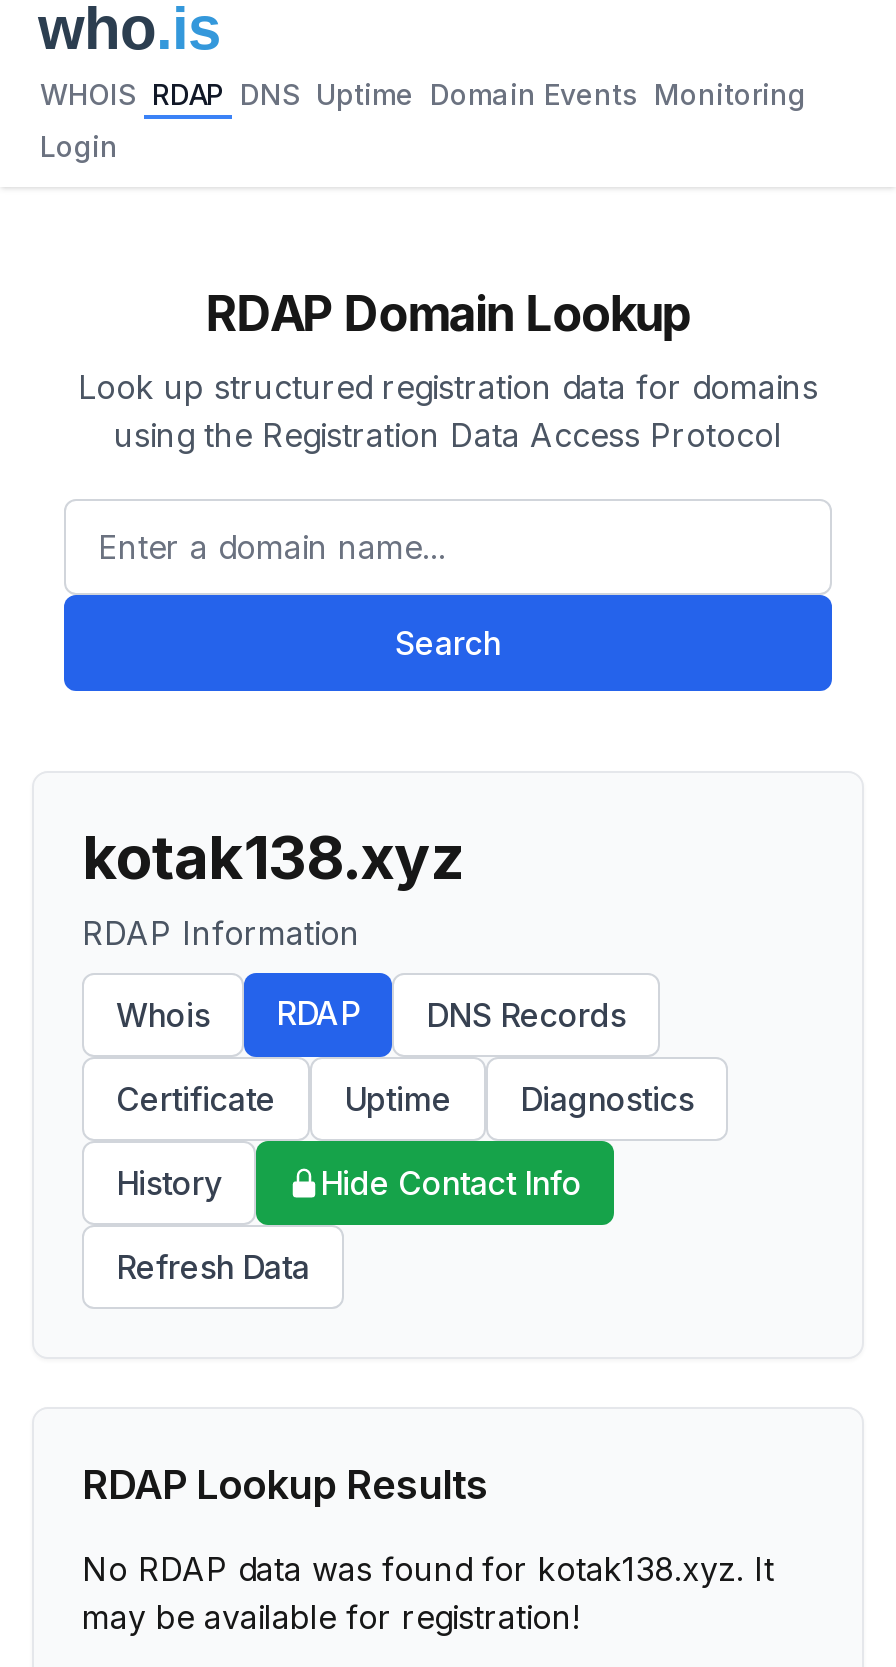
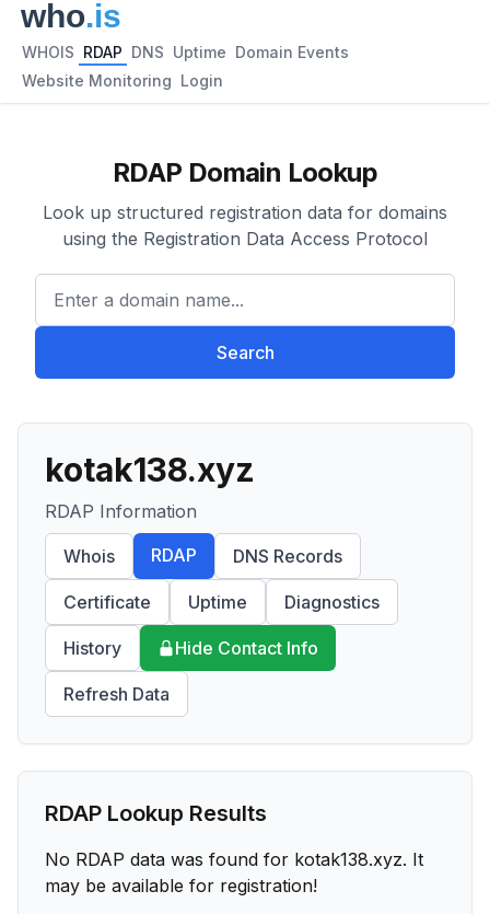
[40,77,806,111] WHOIS RDAP DNS Uptime Domain Events Monitoring -> [22,43,349,61] WHOIS RDAP DNS Uptime Domain Events
[40,129,118,163] Login -> [22,71,223,90] Website Monitoring Login

